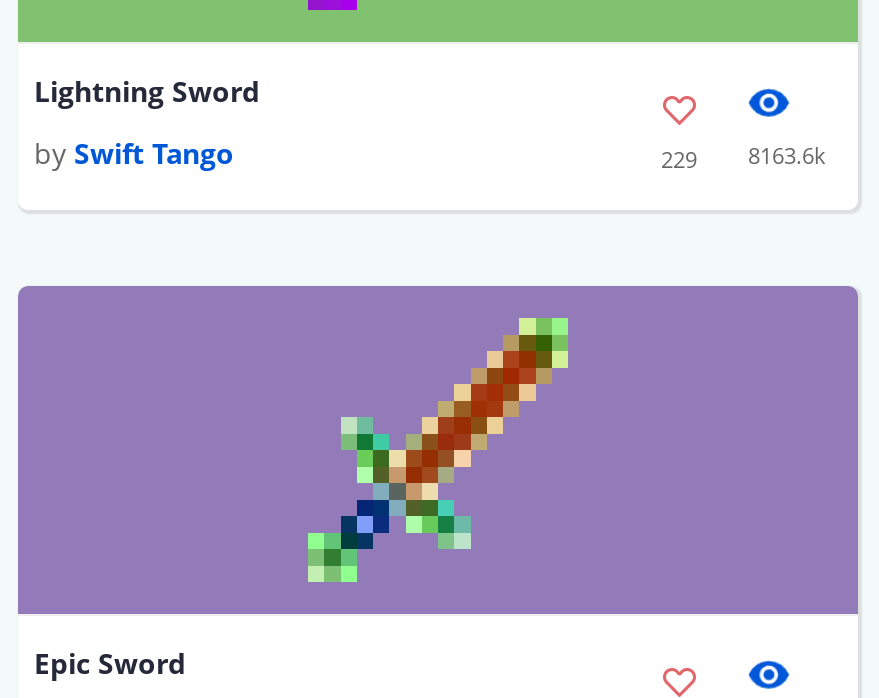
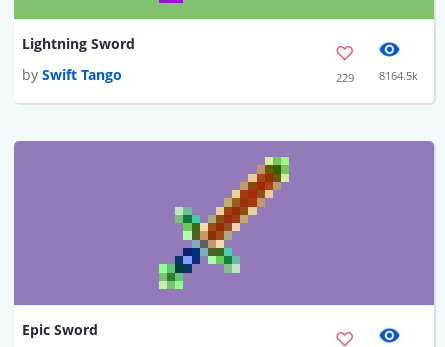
[661,141,826,175] 229 8163.6k -> [335,68,418,85] 229 8164.5k

